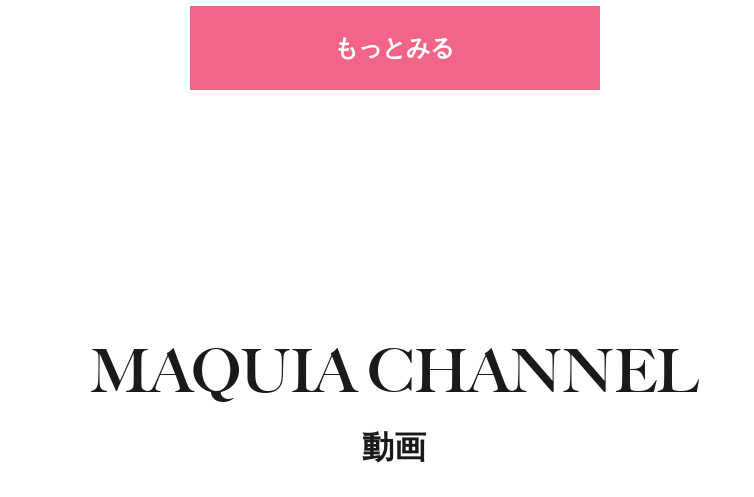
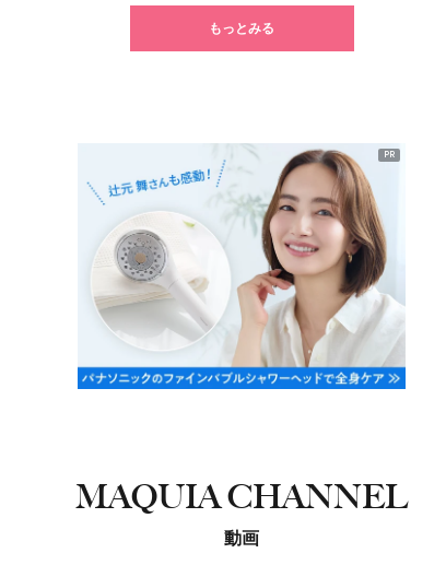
none -> [77,143,407,390] [image] | PR

